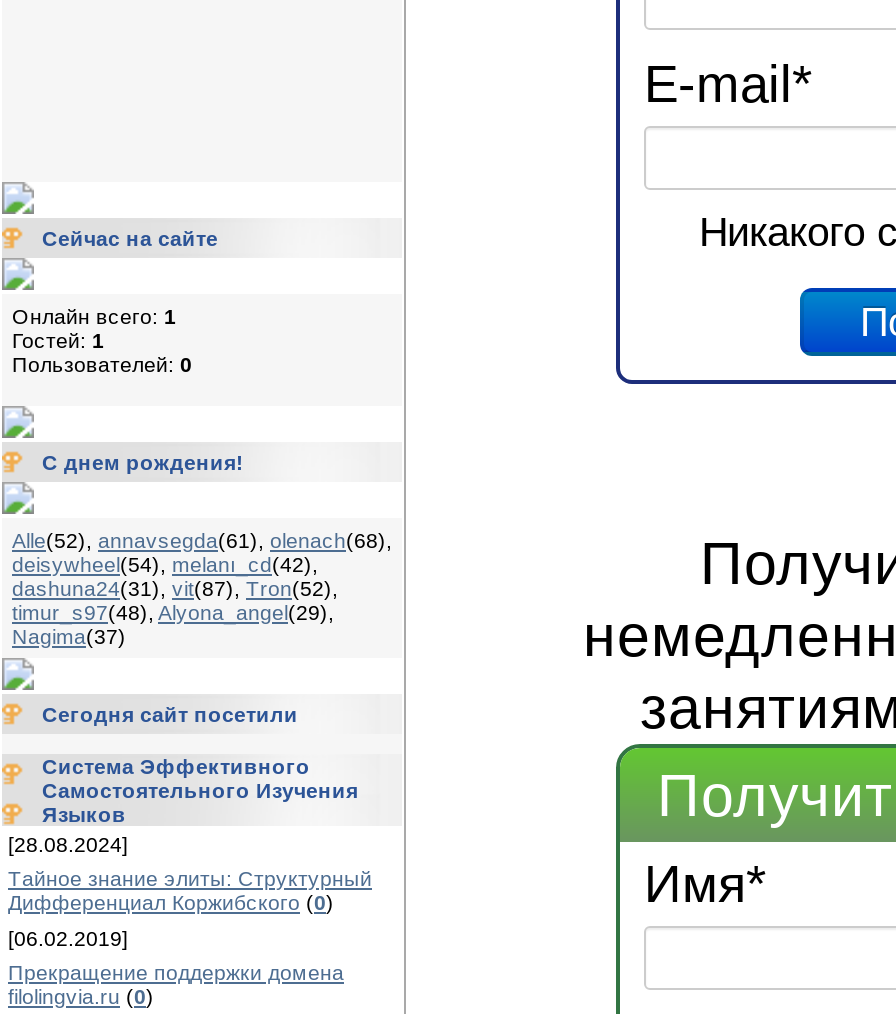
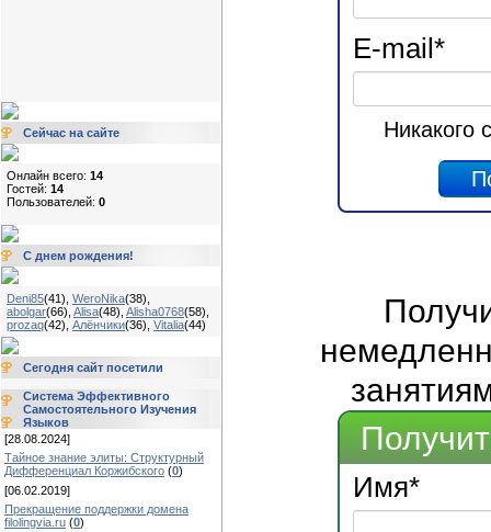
[12,304,176,328] Онлайн всего: 1 -> [7,169,103,182] Онлайн всего: 14
[12,328,104,352] Гостей: 1 -> [7,182,64,195] Гостей: 14
[12,528,392,648] Alle(52), annavsegda(61), olenach(68), | deisywheel(54),melanı_cd(42), | dashuna24(31), vit(87),Tron(52), | timur_s97(48),Alyona_angel(29), | Nagima(37) -> [7,292,209,331] Deni85(41), WeroNika(38), | abolgar(66),Alisa(48),Alisha0768(58), | prozaq(42),Алёнчики(36),Vitalia(44)

